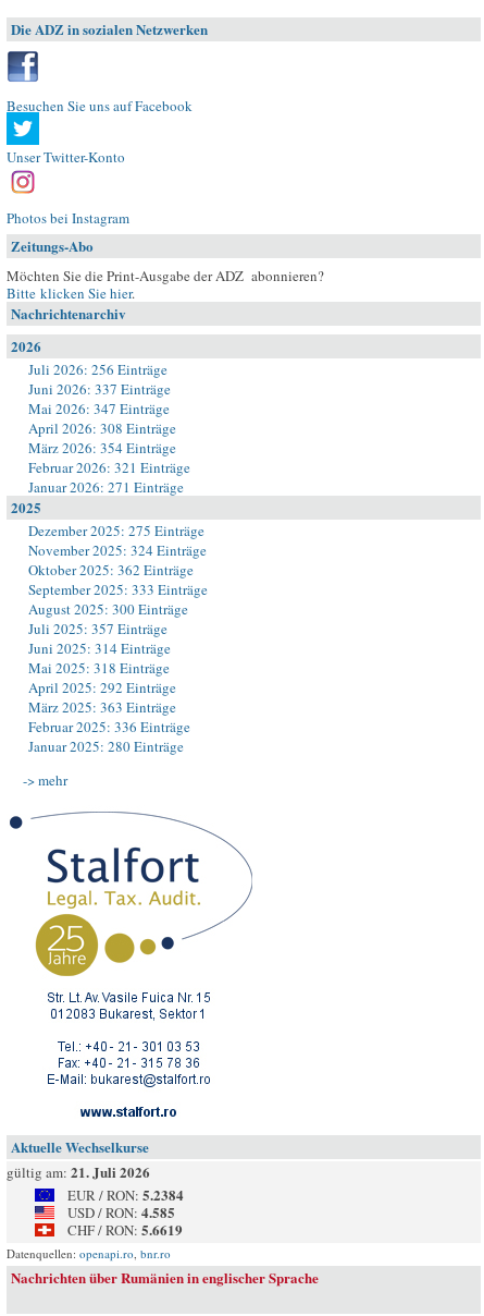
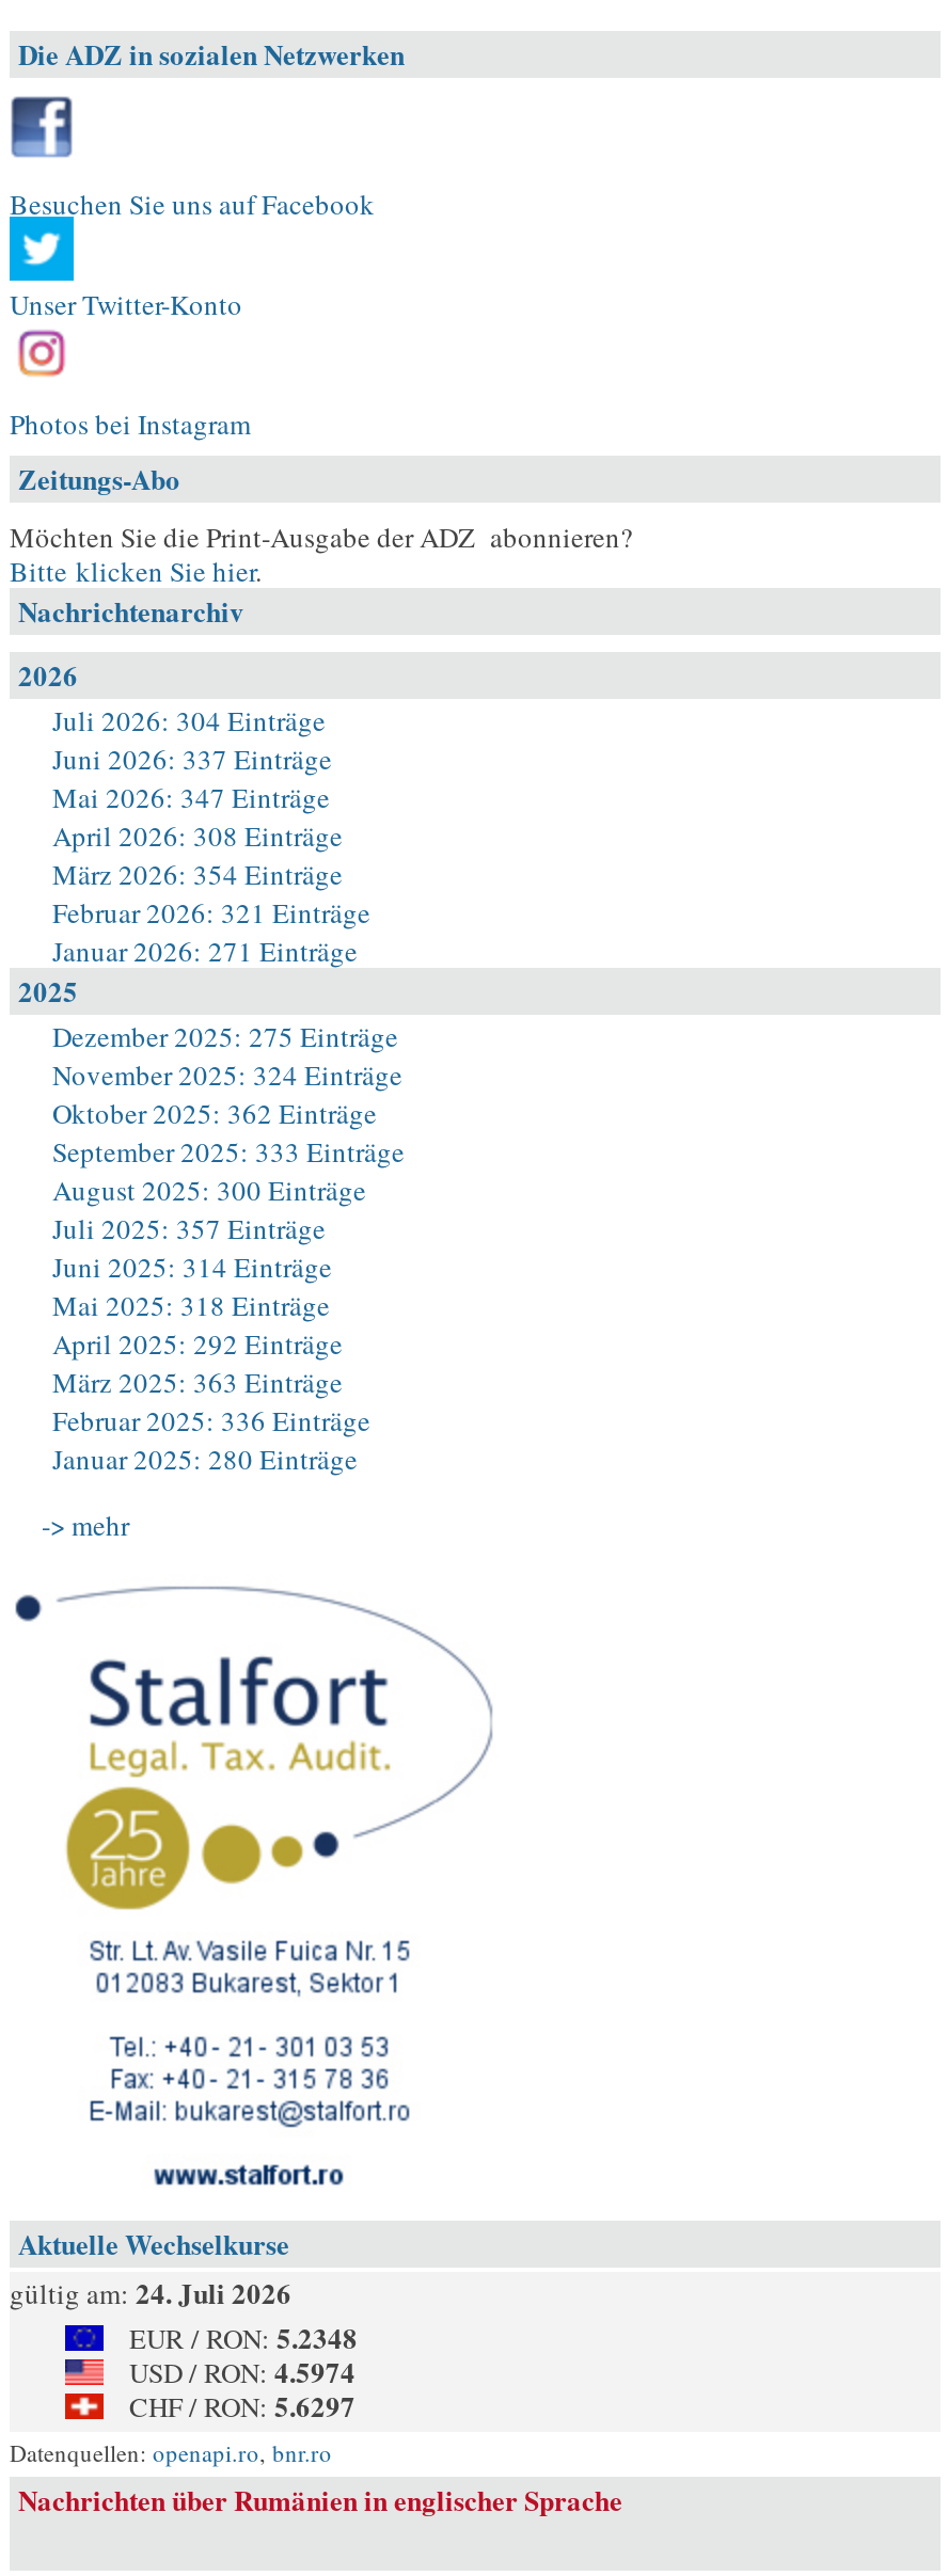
[28,360,167,379] Juli 2026: 256 Einträge -> [52,701,326,740] Juli 2026: 304 Einträge
[7,1161,150,1182] gültig am: 21. Juli 2026 -> [10,2272,291,2312] gültig am: 24. Juli 2026
[67,1184,184,1205] EUR / RON: 5.2384 -> [129,2317,358,2357] EUR / RON: 5.2348
[67,1202,175,1222] USD / RON: 4.585 -> [129,2351,355,2391] USD / RON: 4.5974
[67,1219,183,1240] CHF / RON: 5.6619 -> [129,2385,355,2426] CHF / RON: 5.6297

